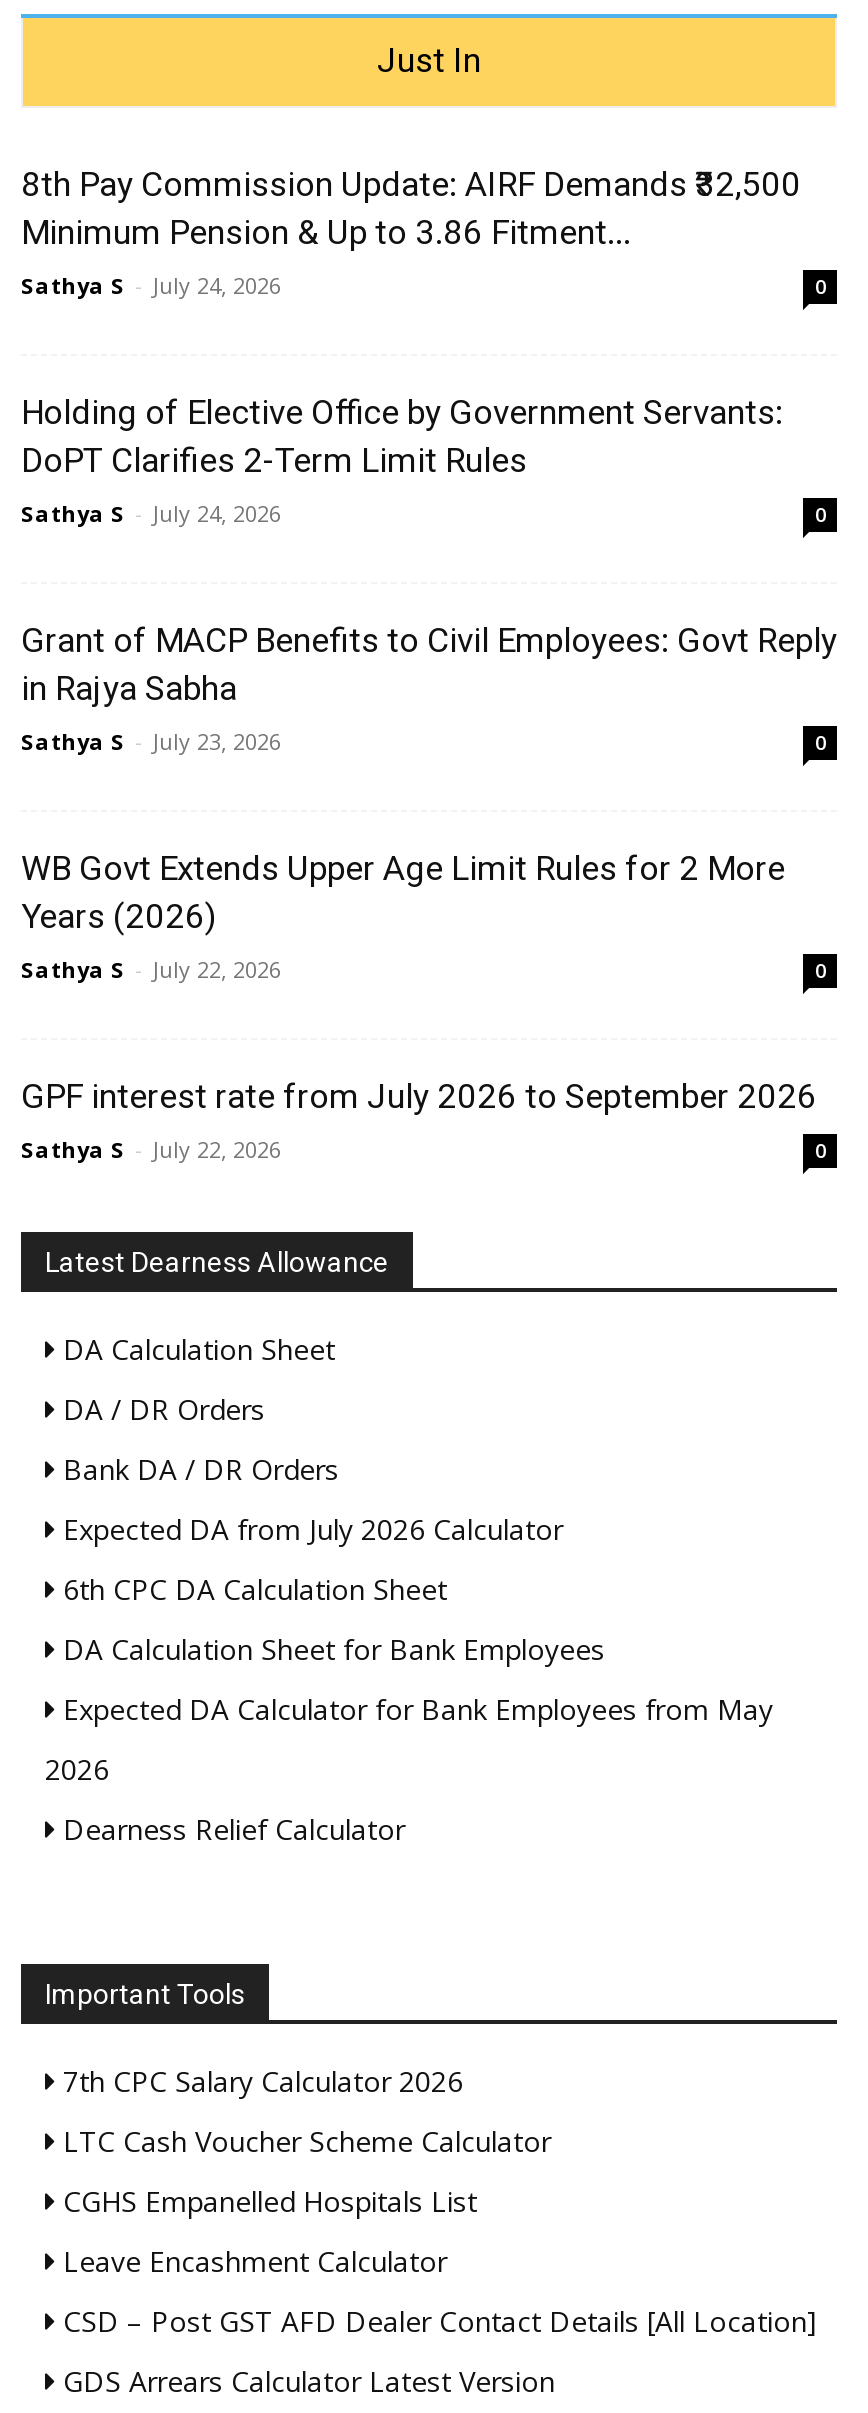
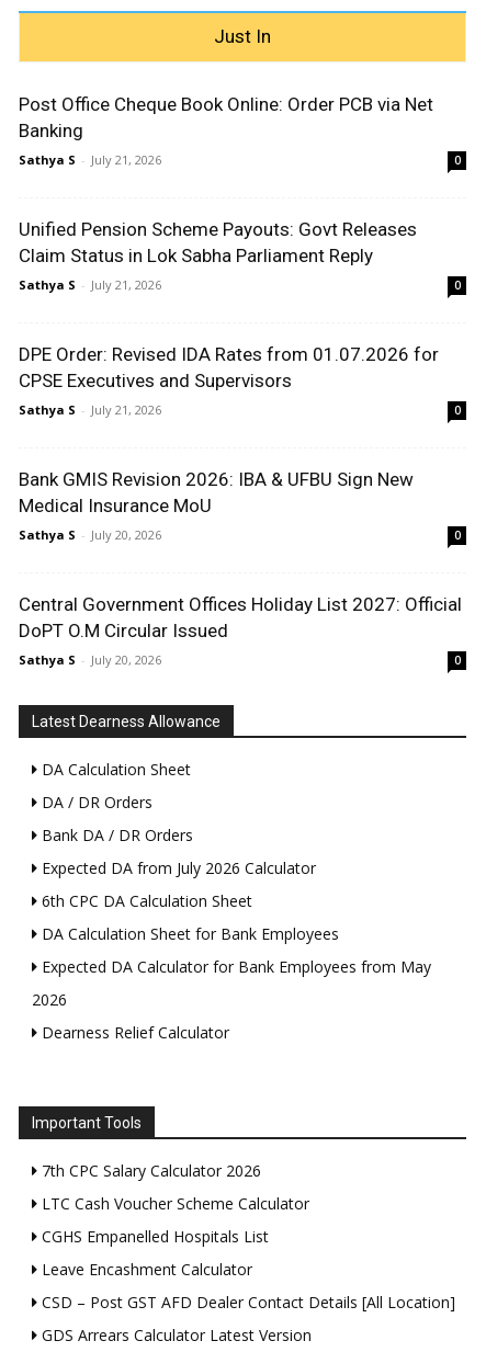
[21,165,801,301] 8th Pay Commission Update: AIRF Demands ₹32,500 | Minimum Pension & Up to 3.86 Fitment... | Sathya S - July 24, 2026 -> [19,93,433,167] Post Office Cheque Book Online: Order PCB via Net | Banking | Sathya S - July 21, 2026
[21,393,783,529] Holding of Elective Office by Government Servants: | DoPT Clarifies 2-Term Limit Rules | Sathya S - July 24, 2026 -> [19,218,417,292] Unified Pension Scheme Payouts: Govt Releases | Claim Status in Lok Sabha Parliament Reply | Sathya S - July 21, 2026
[21,621,837,757] Grant of MACP Benefits to Civil Employees: Govt Reply | in Rajya Sabha | Sathya S - July 23, 2026 -> [19,343,439,417] DPE Order: Revised IDA Rates from 01.07.2026 for | CPSE Executives and Supervisors | Sathya S - July 21, 2026
[21,849,785,985] WB Govt Extends Upper Age Limit Rules for 2 More | Years (2026) | Sathya S - July 22, 2026 -> [19,468,414,542] Bank GMIS Revision 2026: IBA & UFBU Sign New | Medical Insurance MoU | Sathya S - July 20, 2026
[21,1077,817,1165] GPF interest rate from July 2026 to September 2026 | Sathya S - July 22, 2026 -> [19,593,462,667] Central Government Offices Holiday List 2027: Official | DoPT O.M Circular Issued | Sathya S - July 20, 2026

